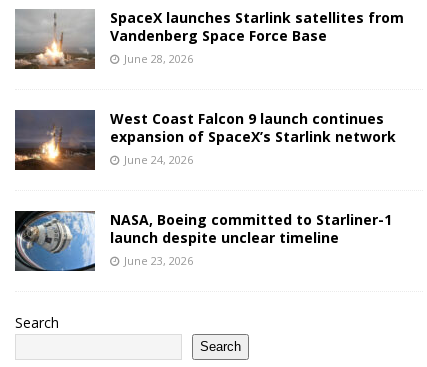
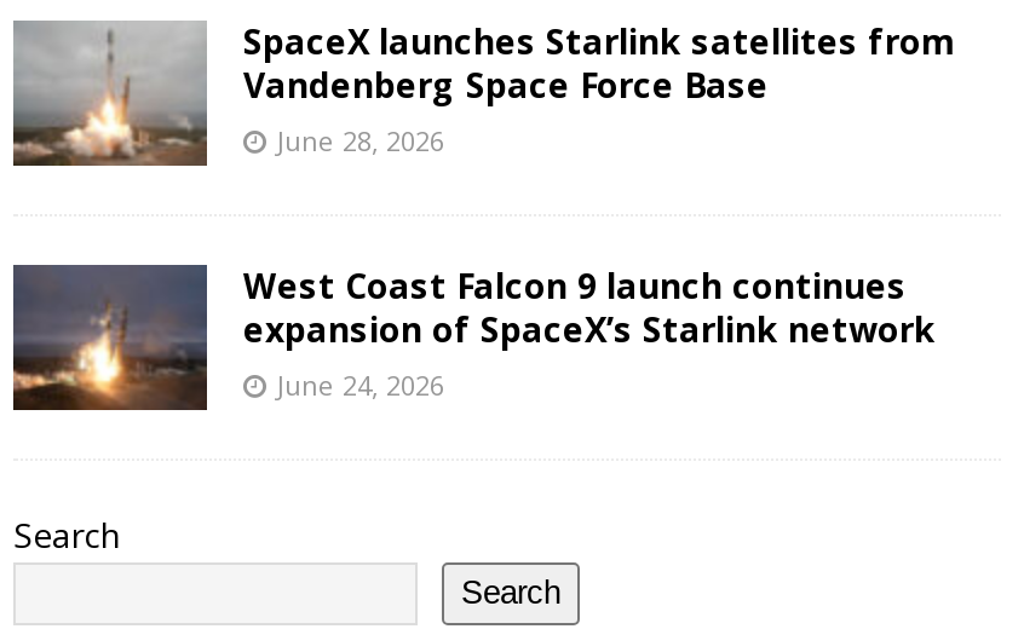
[14,210,392,272] [image] | NASA, Boeing committed to Starliner-1 | launch despite unclear timeline | June 23, 2026 -> none

